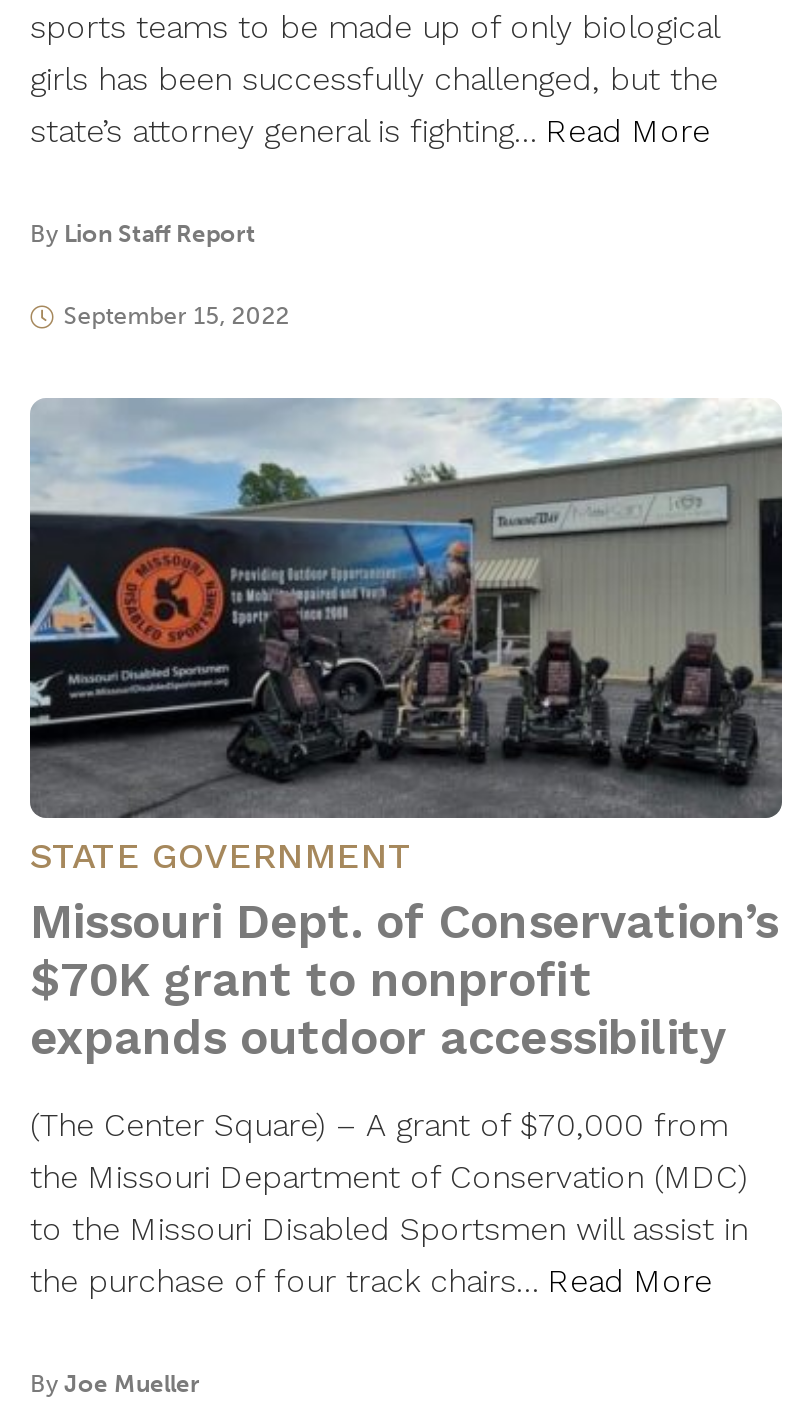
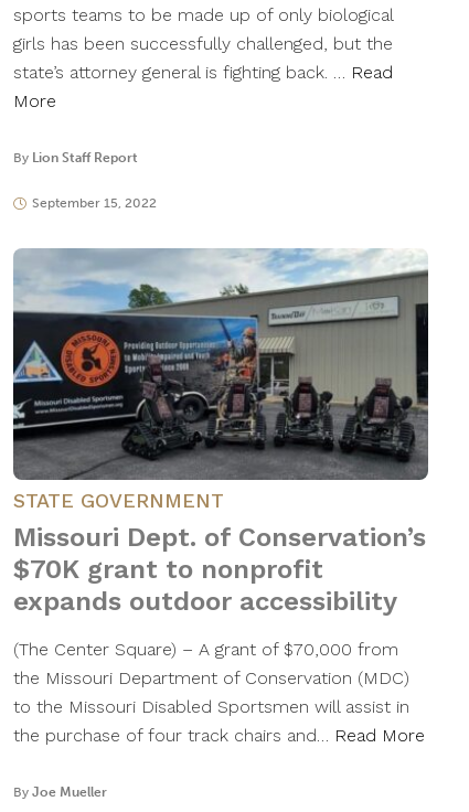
[30,112,710,150] state’s attorney general is fighting… Read More -> [13,62,393,111] state’s attorney general is fighting back. … Read | More
[30,1262,712,1300] the purchase of four track chairs… Read More -> [13,725,425,746] the purchase of four track chairs and… Read More

